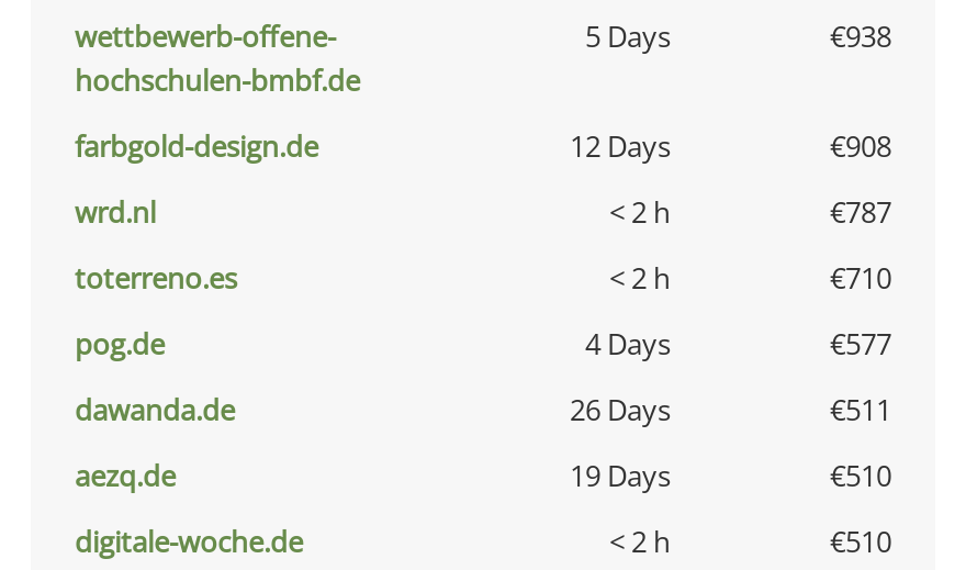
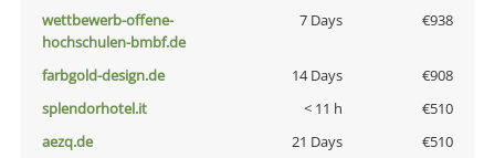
[585,15,671,55] 5 Days -> [299,9,342,29] 7 Days
[570,125,671,165] 12 Days -> [291,65,342,85] 14 Days
[75,191,891,494] wrd.nl | < 2 h | €787 | toterreno.es | < 2 h | €710 | pog.de | 4 Days | €577 | dawanda.de | 26 Days | €511 | aezq.de | 19 Days -> [42,98,342,118] splendorhotel.it | < 11 h
[75,521,671,560] digitale-woche.de | < 2 h -> [42,131,342,151] aezq.de | 21 Days

